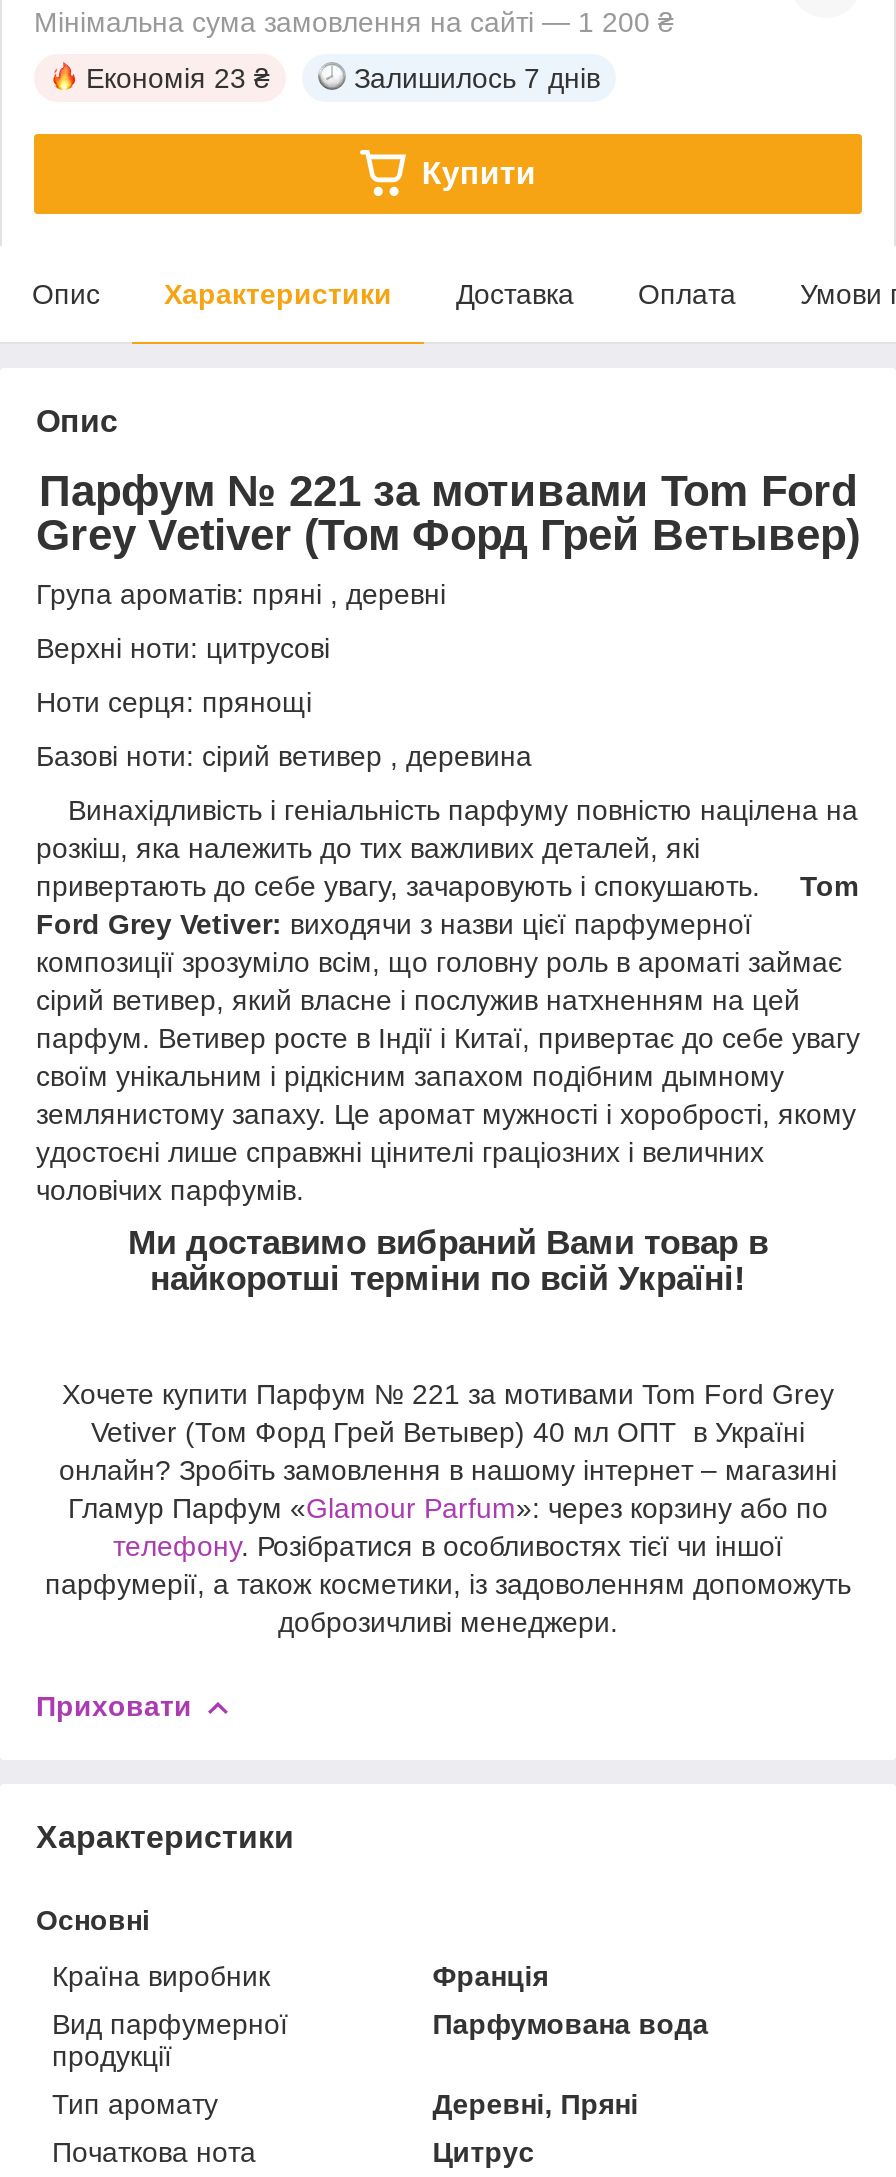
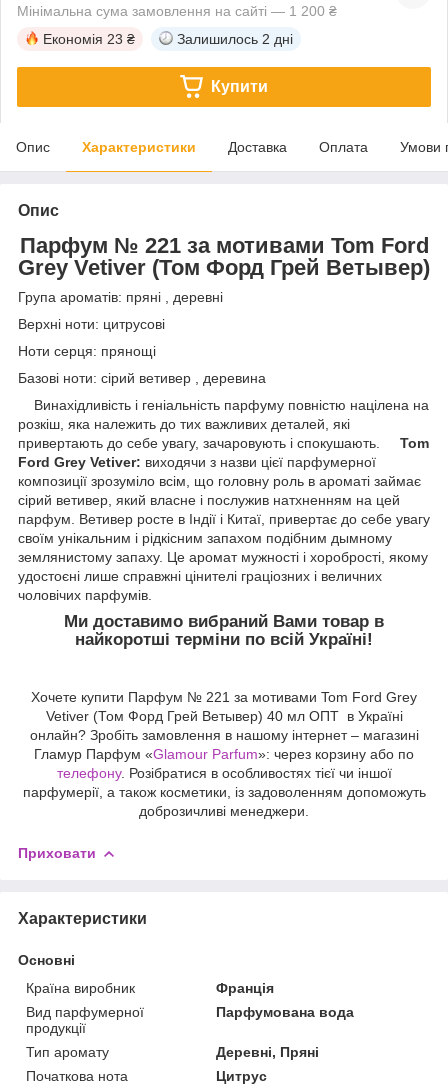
[354,62,600,94] Залишилось 7 днів -> [177,31,293,47] Залишилось 2 дні

